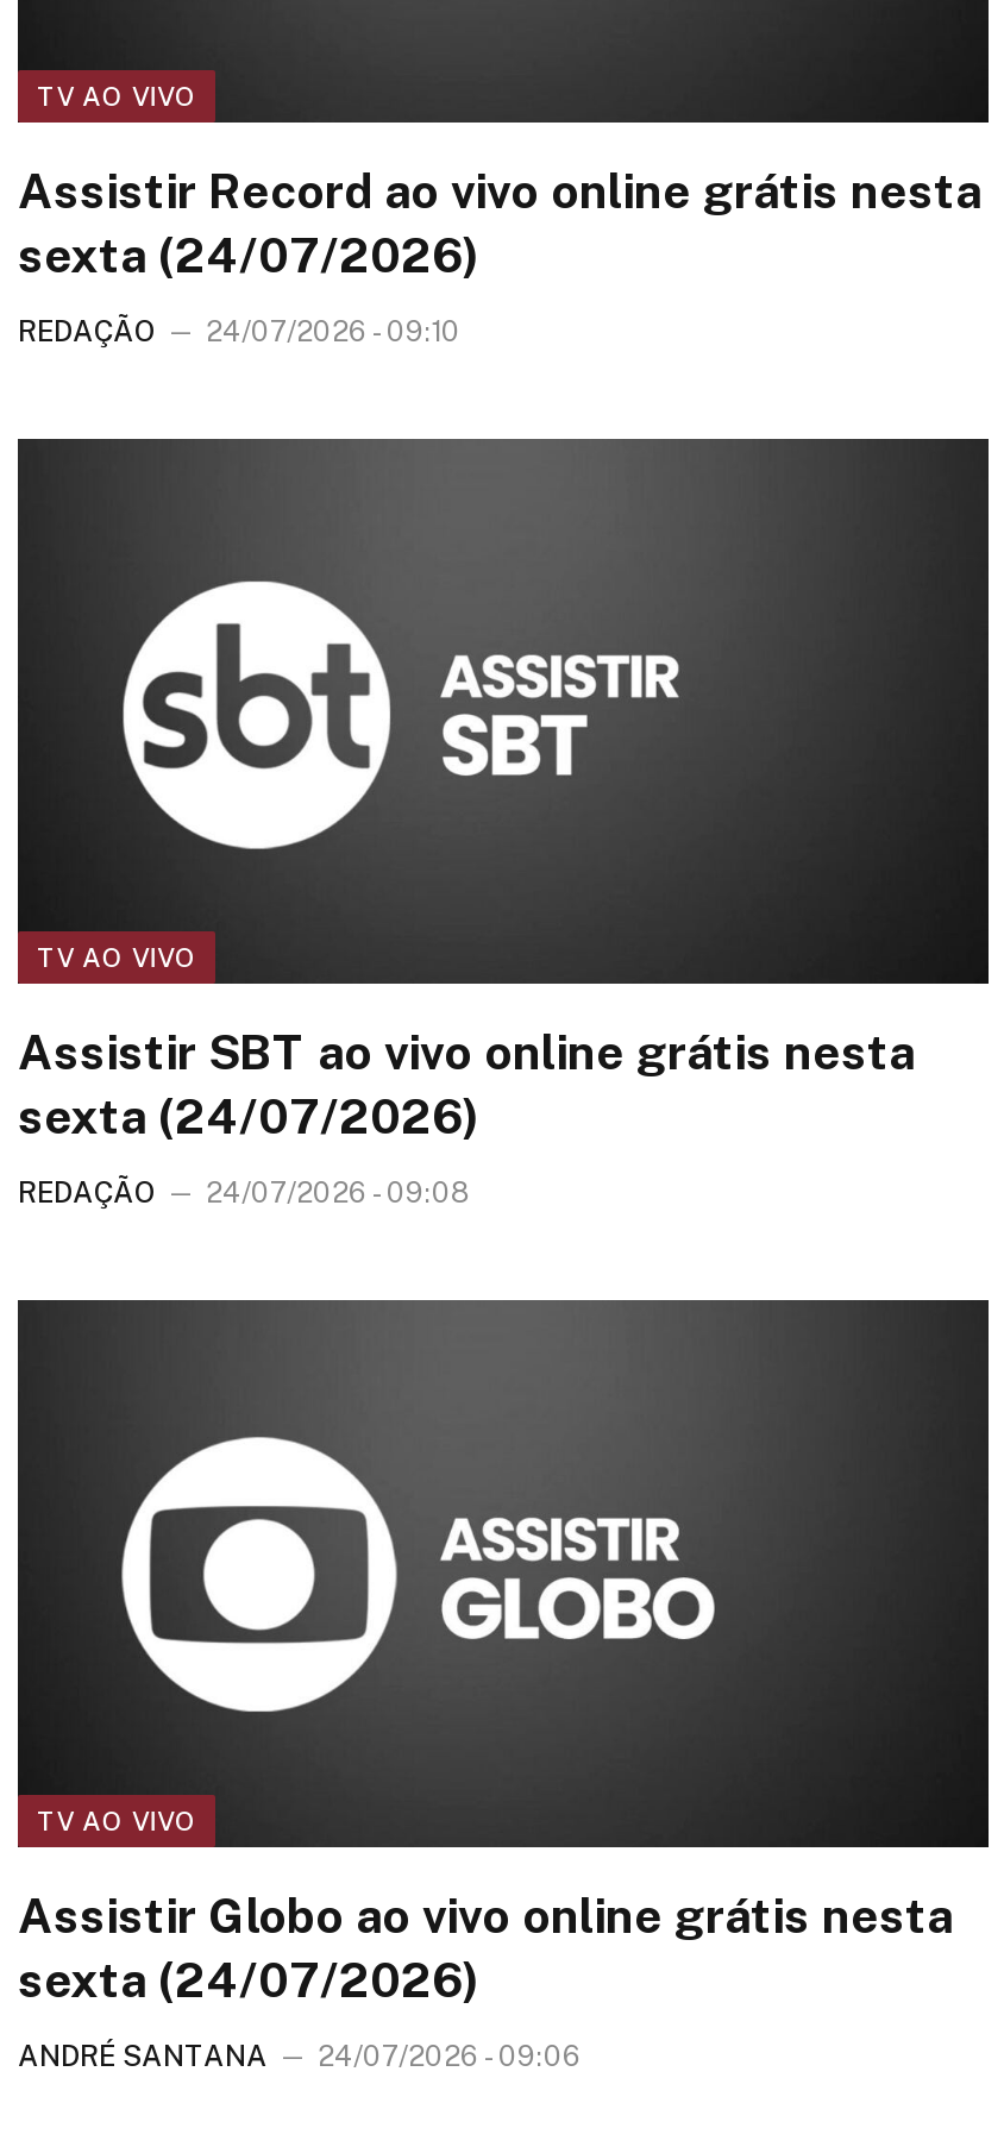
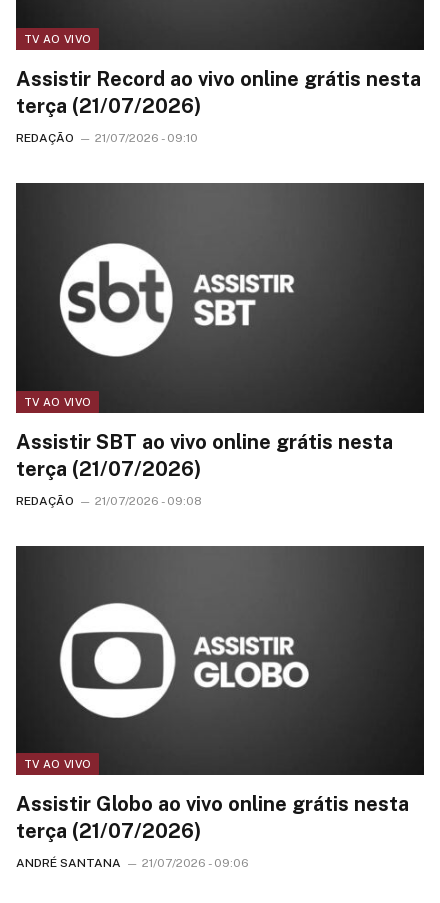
[18,226,479,283] sexta (24/07/2026) -> [16,94,201,118] terça (21/07/2026)
[18,314,460,347] REDAÇÃO 24/07/2026 - 09:10 -> [16,131,198,145] REDAÇÃO 21/07/2026 - 09:10
[18,1088,479,1145] sexta (24/07/2026) -> [16,456,201,480] terça (21/07/2026)
[18,1176,470,1210] REDAÇÃO 24/07/2026 - 09:08 -> [16,493,202,507] REDAÇÃO 21/07/2026 - 09:08
[18,1951,479,2008] sexta (24/07/2026) -> [16,819,201,843] terça (21/07/2026)
[18,2039,582,2072] ANDRÉ SANTANA 24/07/2026 - 09:06 -> [16,856,249,870] ANDRÉ SANTANA 21/07/2026 - 09:06

